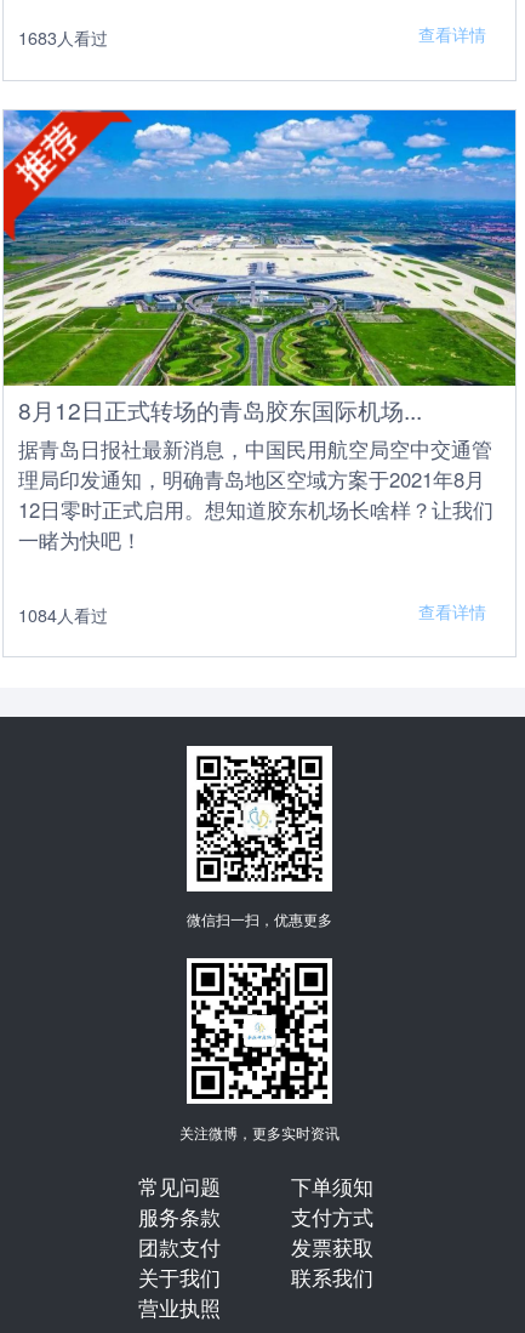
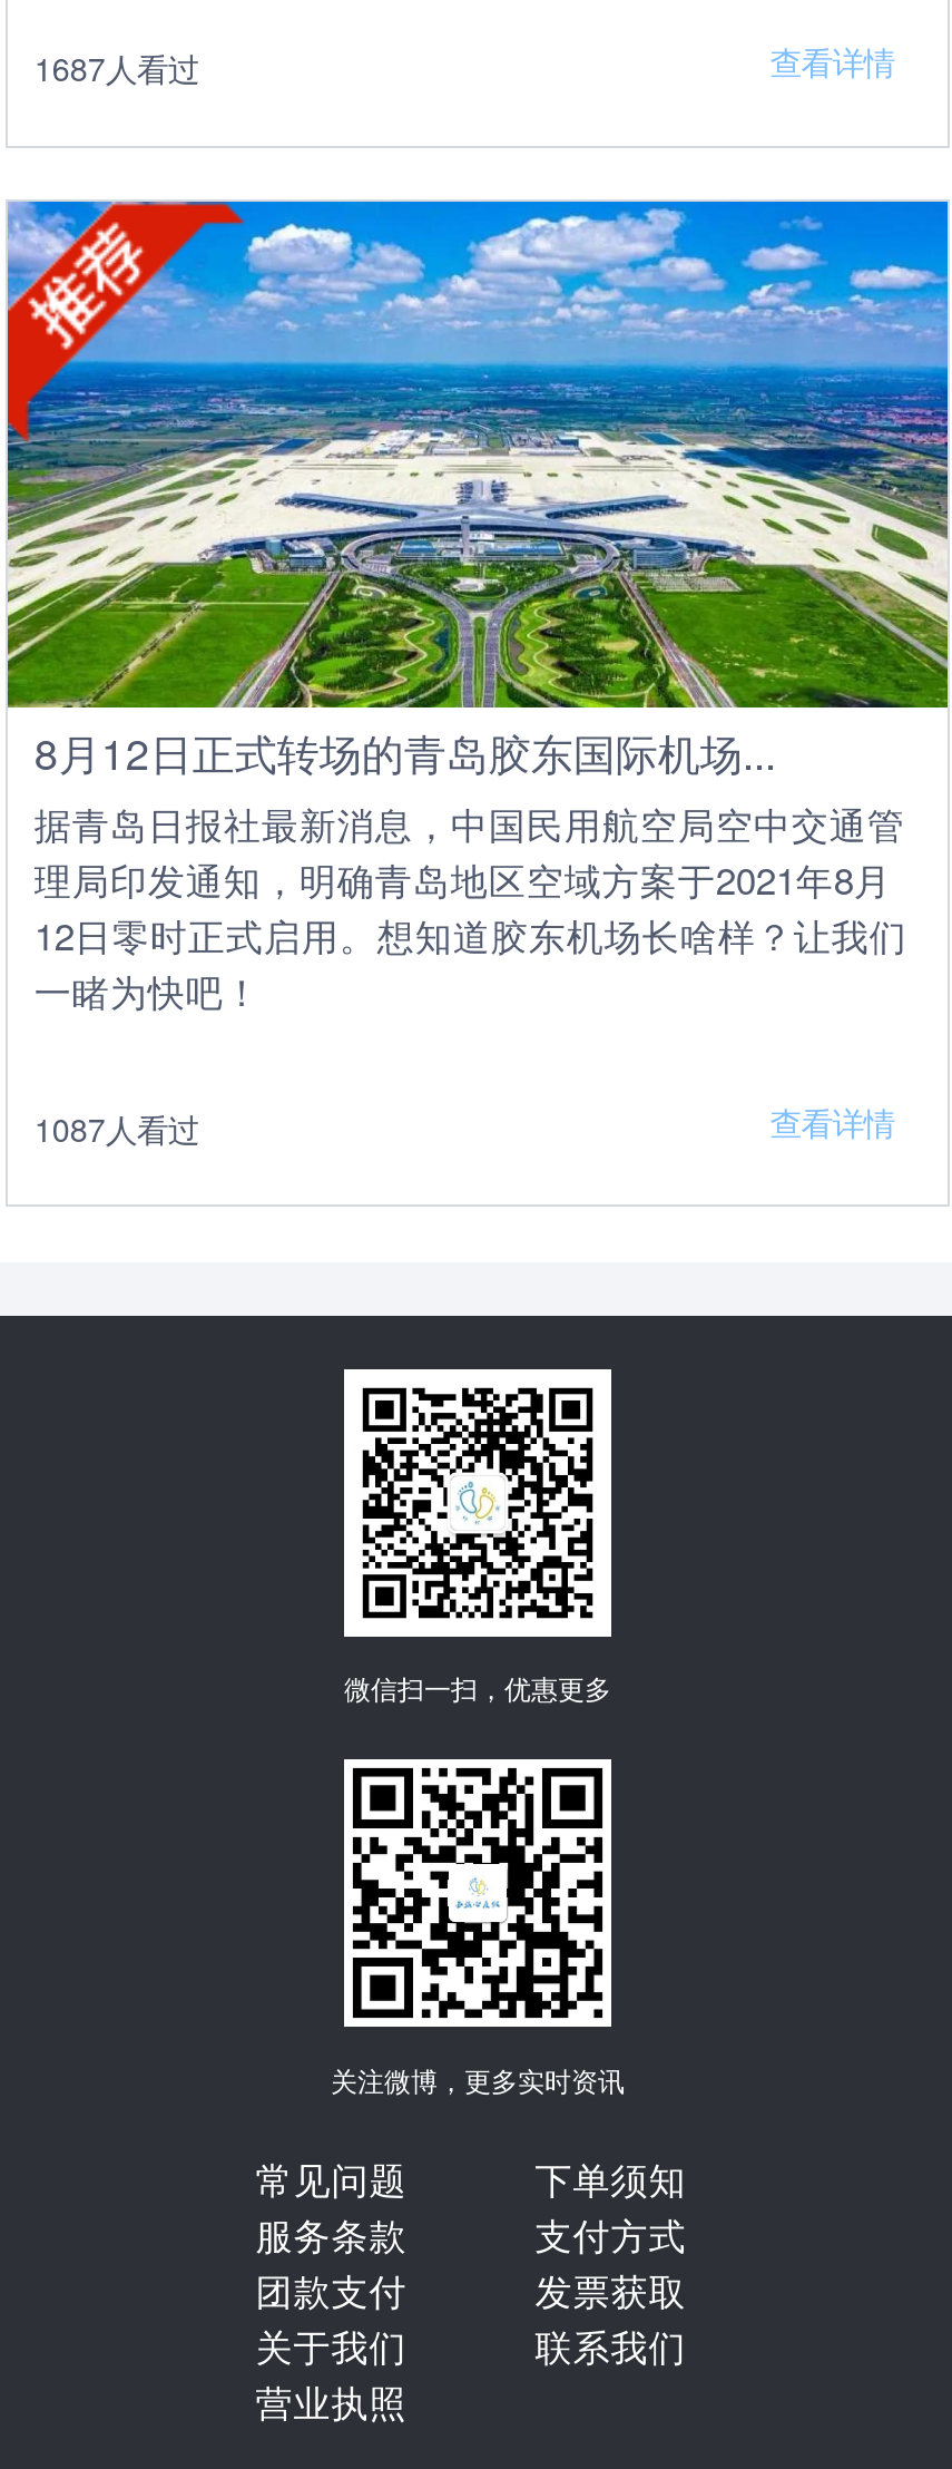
[18,25,108,49] 1683人看过 -> [34,45,199,90] 1687人看过
[18,602,108,626] 1084人看过 -> [34,1105,199,1150] 1087人看过

